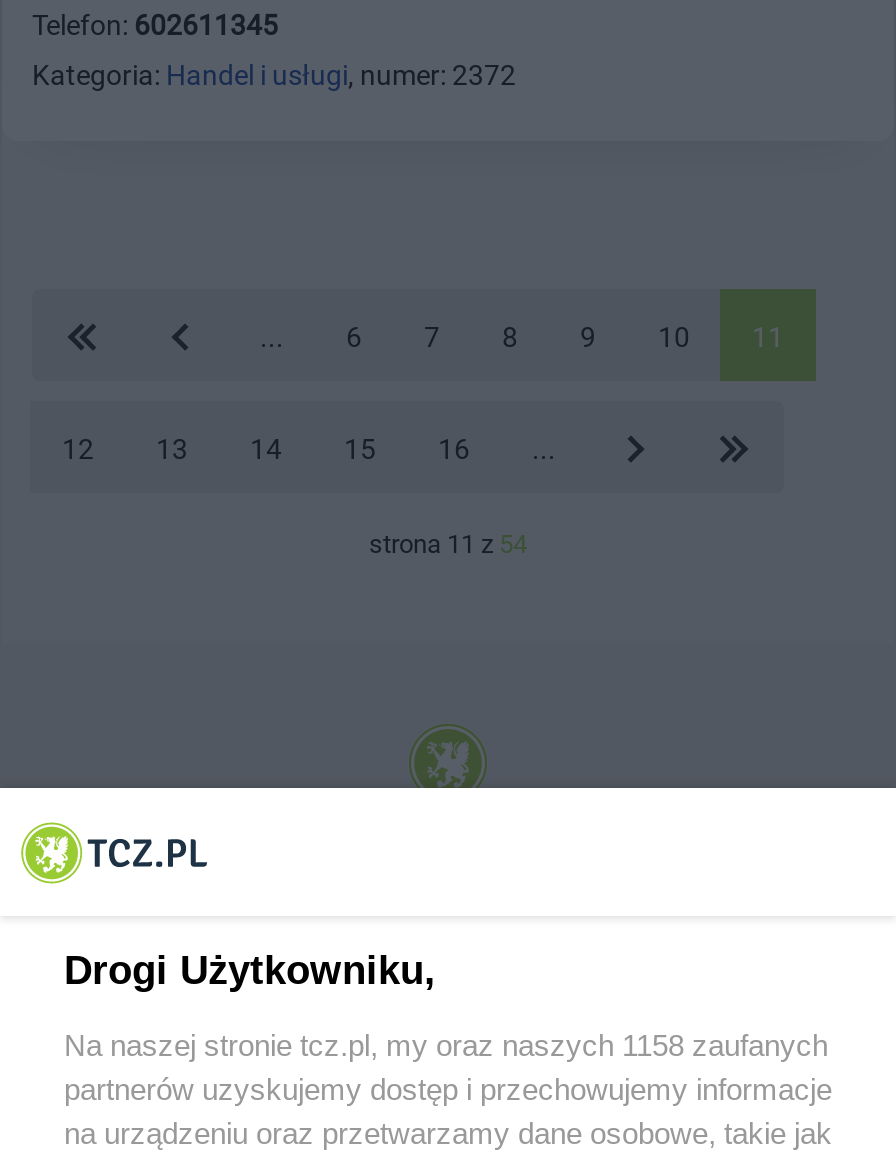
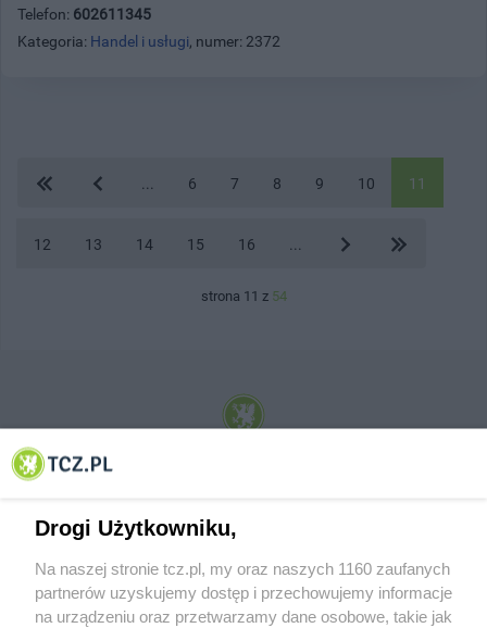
[64,1027,828,1061] Na naszej stronie tcz.pl, my oraz naszych 1158 zaufanych -> [35,558,450,577] Na naszej stronie tcz.pl, my oraz naszych 1160 zaufanych

